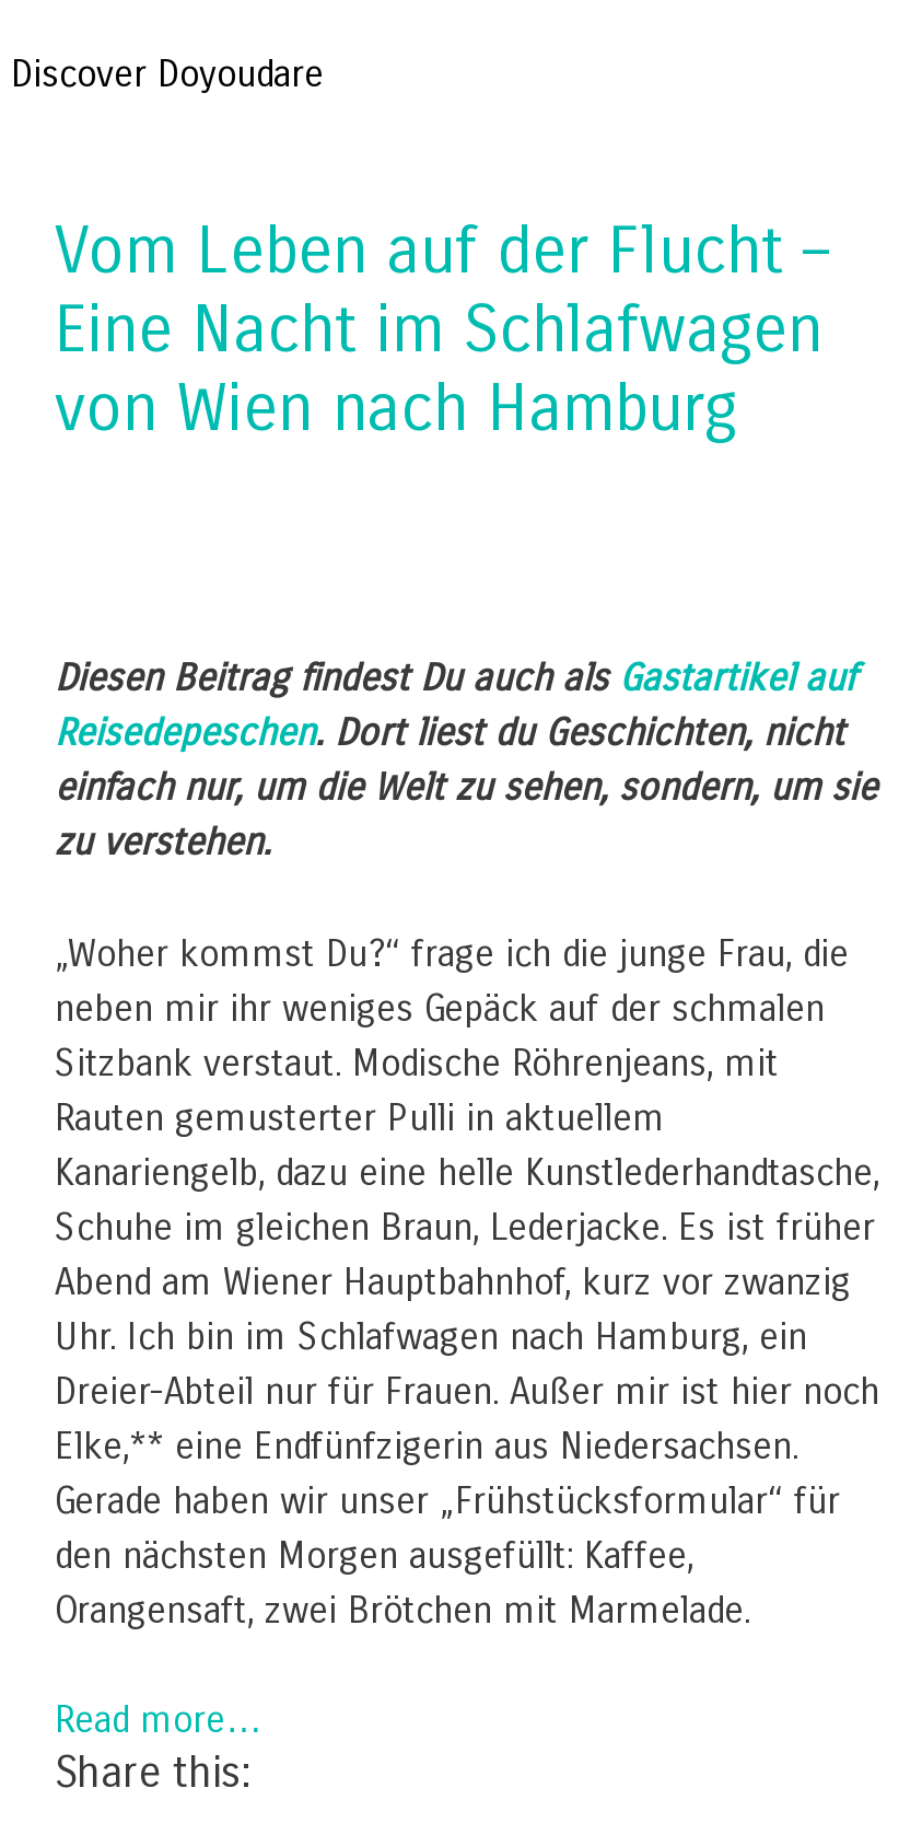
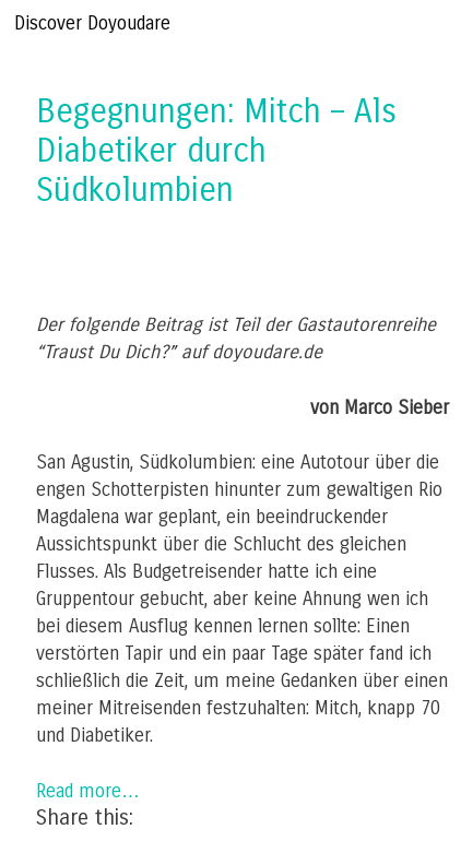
[55,212,829,448] Vom Leben auf der Flucht – | Eine Nacht im Schlafwagen | von Wien nach Hamburg -> [36,92,397,210] Begegnungen: Mitch – Als | Diabetiker durch | Südkolumbien
[55,656,879,1633] Diesen Beitrag findest Du auch als Gastartikel auf | Reisedepeschen. Dort liest du Geschichten, nicht | einfach nur, um die Welt zu sehen, sondern, um sie | zu verstehen. | „Woher kommst Du?“ frage ich die junge Frau, die | neben mir ihr weniges Gepäck auf der schmalen | Sitzbank verstaut. Modische Röhrenjeans, mit | Rauten gemusterter Pulli in aktuellem | Kanariengelb, dazu eine helle Kunstlederhandtasche, | Schuhe im gleichen Braun, Lederjacke. Es ist früher | Abend am Wiener Hauptbahnhof, kurz vor zwanzig | Uhr. Ich bin im Schlafwagen nach Hamburg, ein | Dreier-Abteil nur für Frauen. Außer mir ist hier noch | Elke,** eine Endfünfzigerin aus Niedersachsen. | Gerade haben wir unser „Frühstücksformular“ für | den nächsten Morgen ausgefüllt: Kaffee, | Orangensaft, zwei Brötchen mit Marmelade. -> [36,314,449,747] Der folgende Beitrag ist Teil der Gastautorenreihe | “Traust Du Dich?” auf doyoudare.de | von Marco Sieber | San Agustin, Südkolumbien: eine Autotour über die | engen Schotterpisten hinunter zum gewaltigen Rio | Magdalena war geplant, ein beeindruckender | Aussichtspunkt über die Schlucht des gleichen | Flusses. Als Budgetreisender hatte ich eine | Gruppentour gebucht, aber keine Ahnung wen ich | bei diesem Ausflug kennen lernen sollte: Einen | verstörten Tapir und ein paar Tage später fand ich | schließlich die Zeit, um meine Gedanken über einen | meiner Mitreisenden festzuhalten: Mitch, knapp 70 | und Diabetiker.

